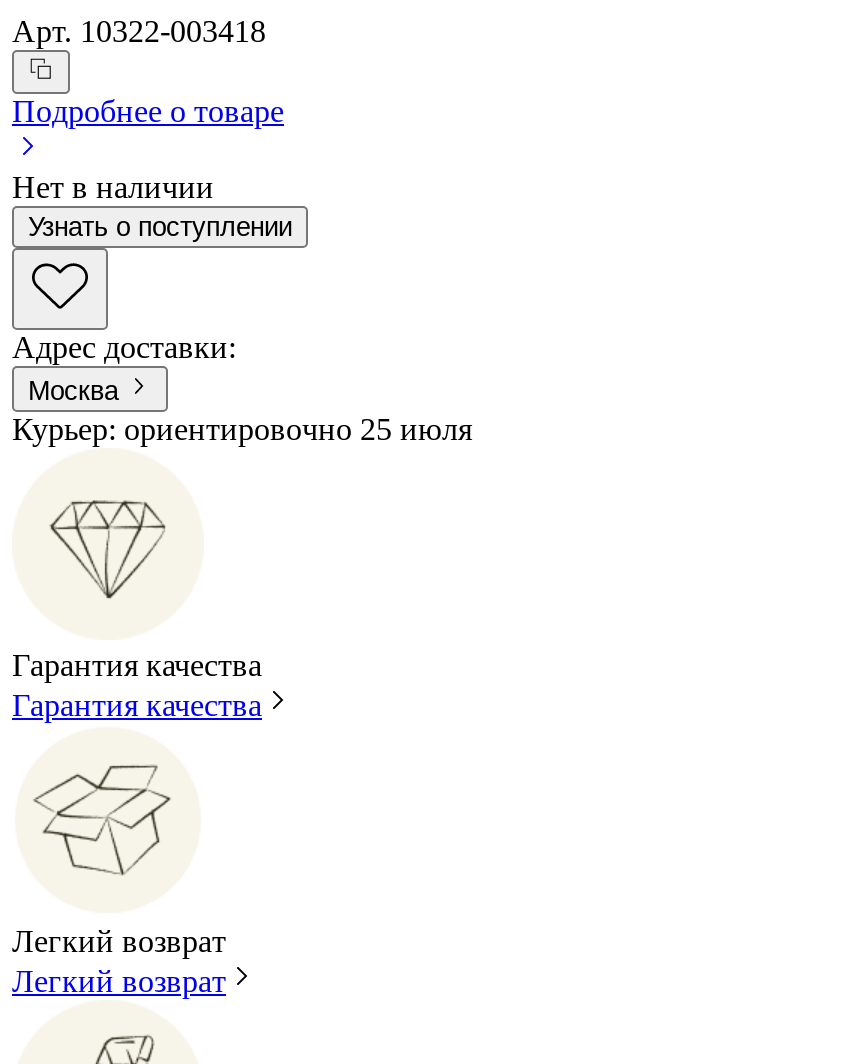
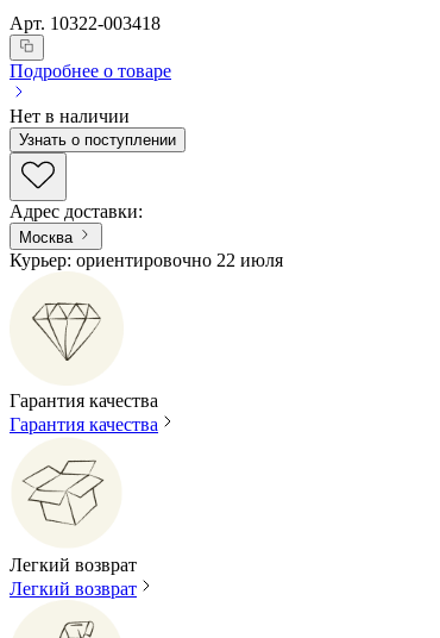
[12,412,472,446] Курьер: ориентировочно 25 июля -> [10,250,283,270] Курьер: ориентировочно 22 июля

